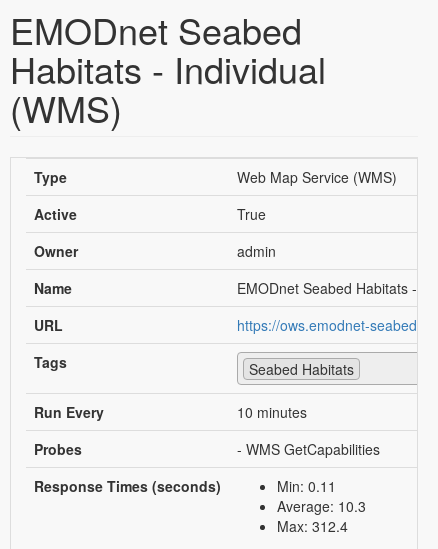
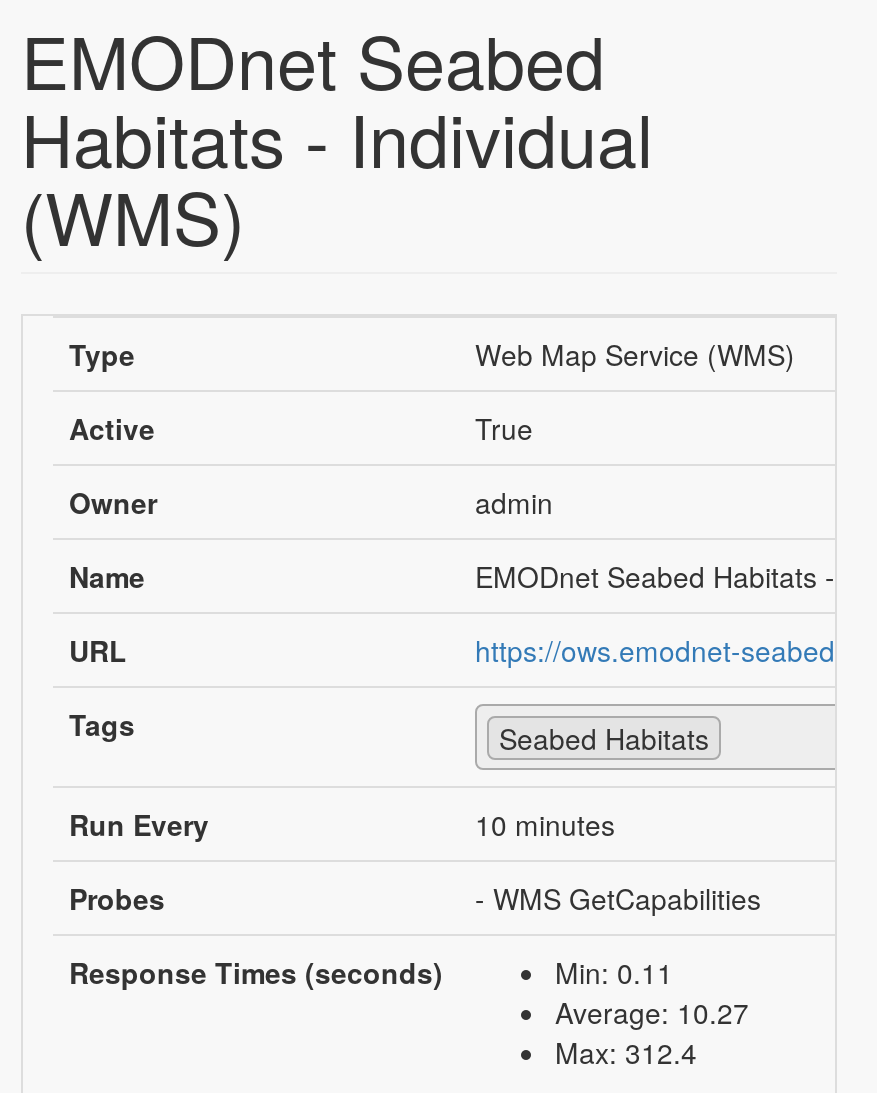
[277,496,366,516] Average: 10.3 -> [555,992,749,1032] Average: 10.27

